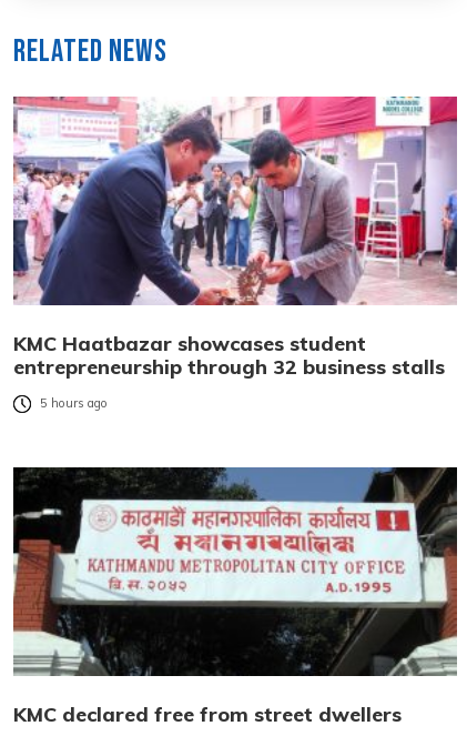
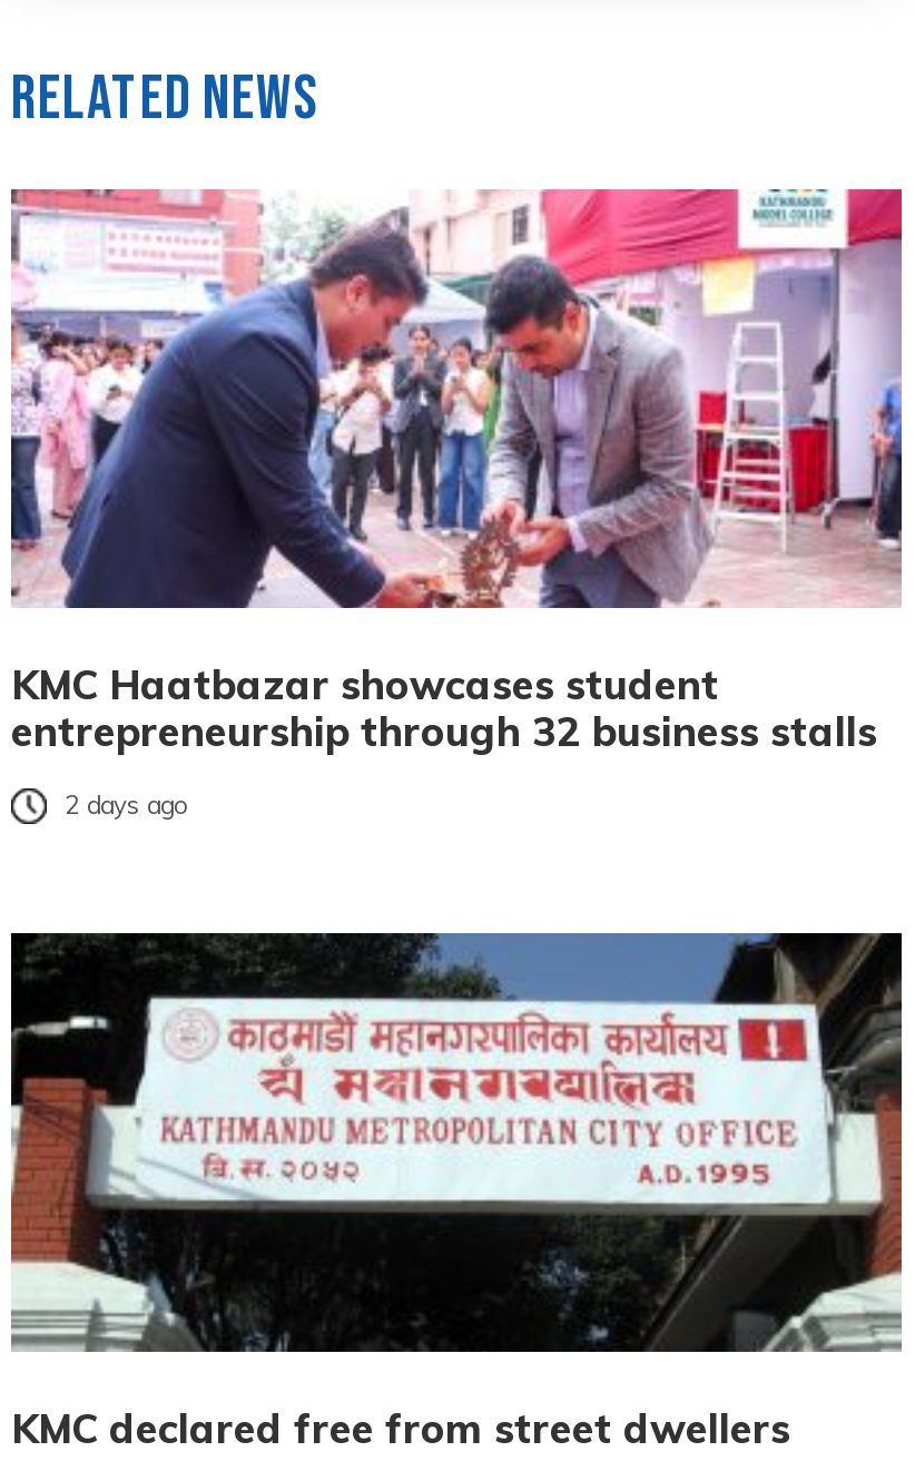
[40,396,108,412] 5 hours ago -> [65,790,187,822] 2 days ago

